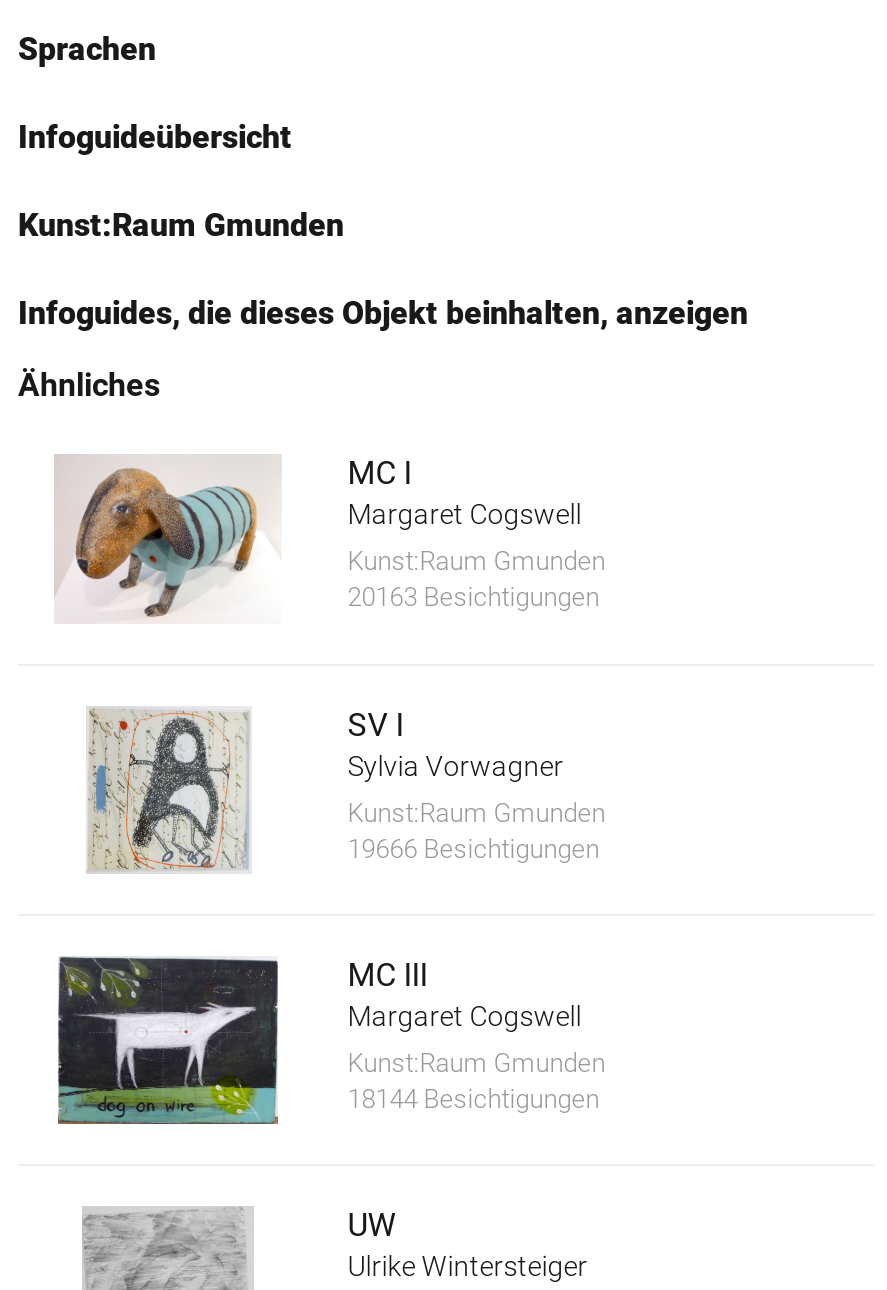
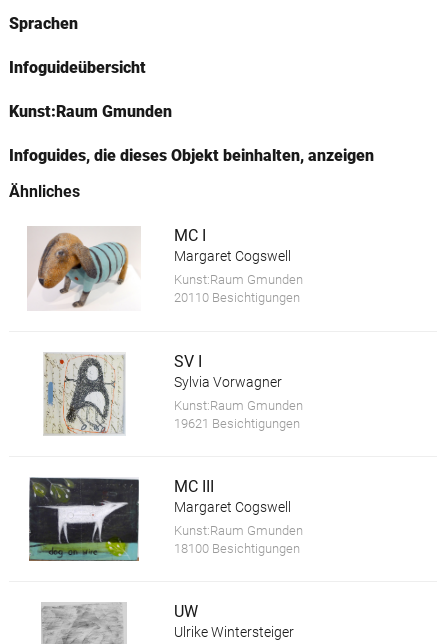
[348,583,600,613] 20163 Besichtigungen -> [174,290,300,305] 20110 Besichtigungen
[348,833,600,863] 19666 Besichtigungen -> [174,416,300,431] 19621 Besichtigungen
[348,1084,600,1114] 18144 Besichtigungen -> [174,541,300,556] 18100 Besichtigungen

